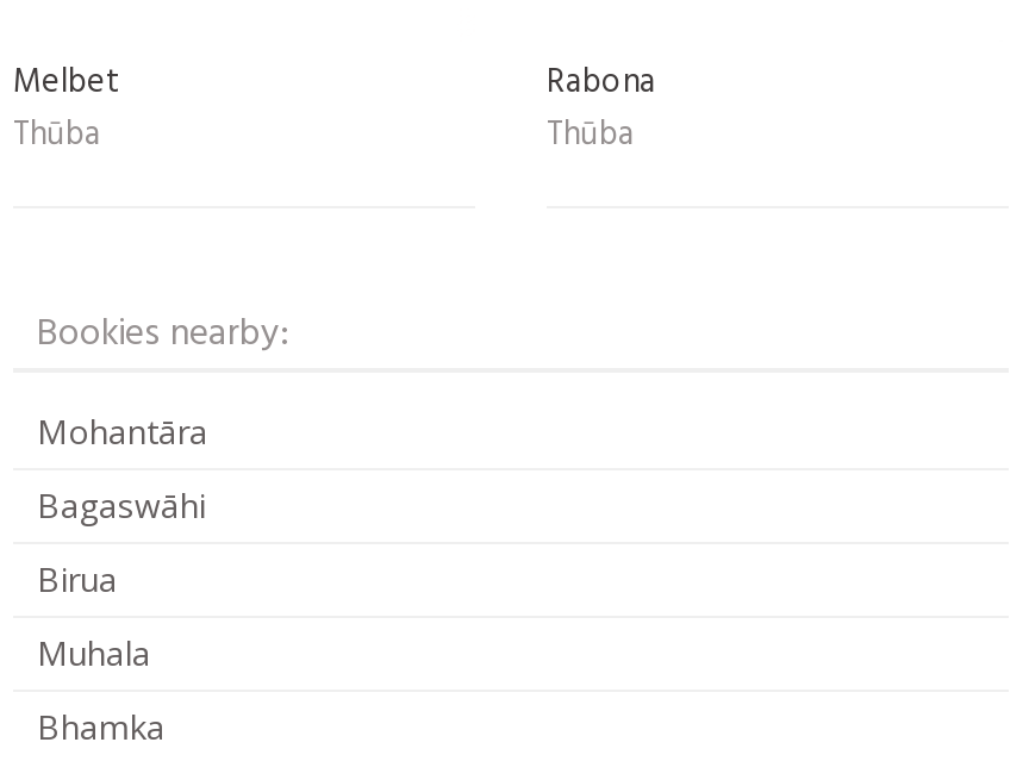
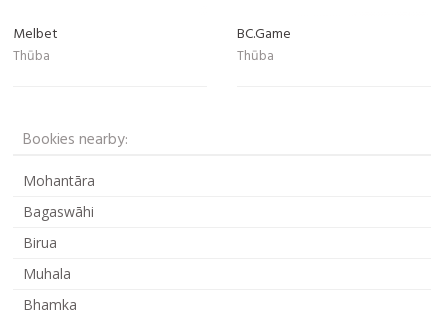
[547,57,656,111] Rabona -> [237,23,291,46] BC.Game

